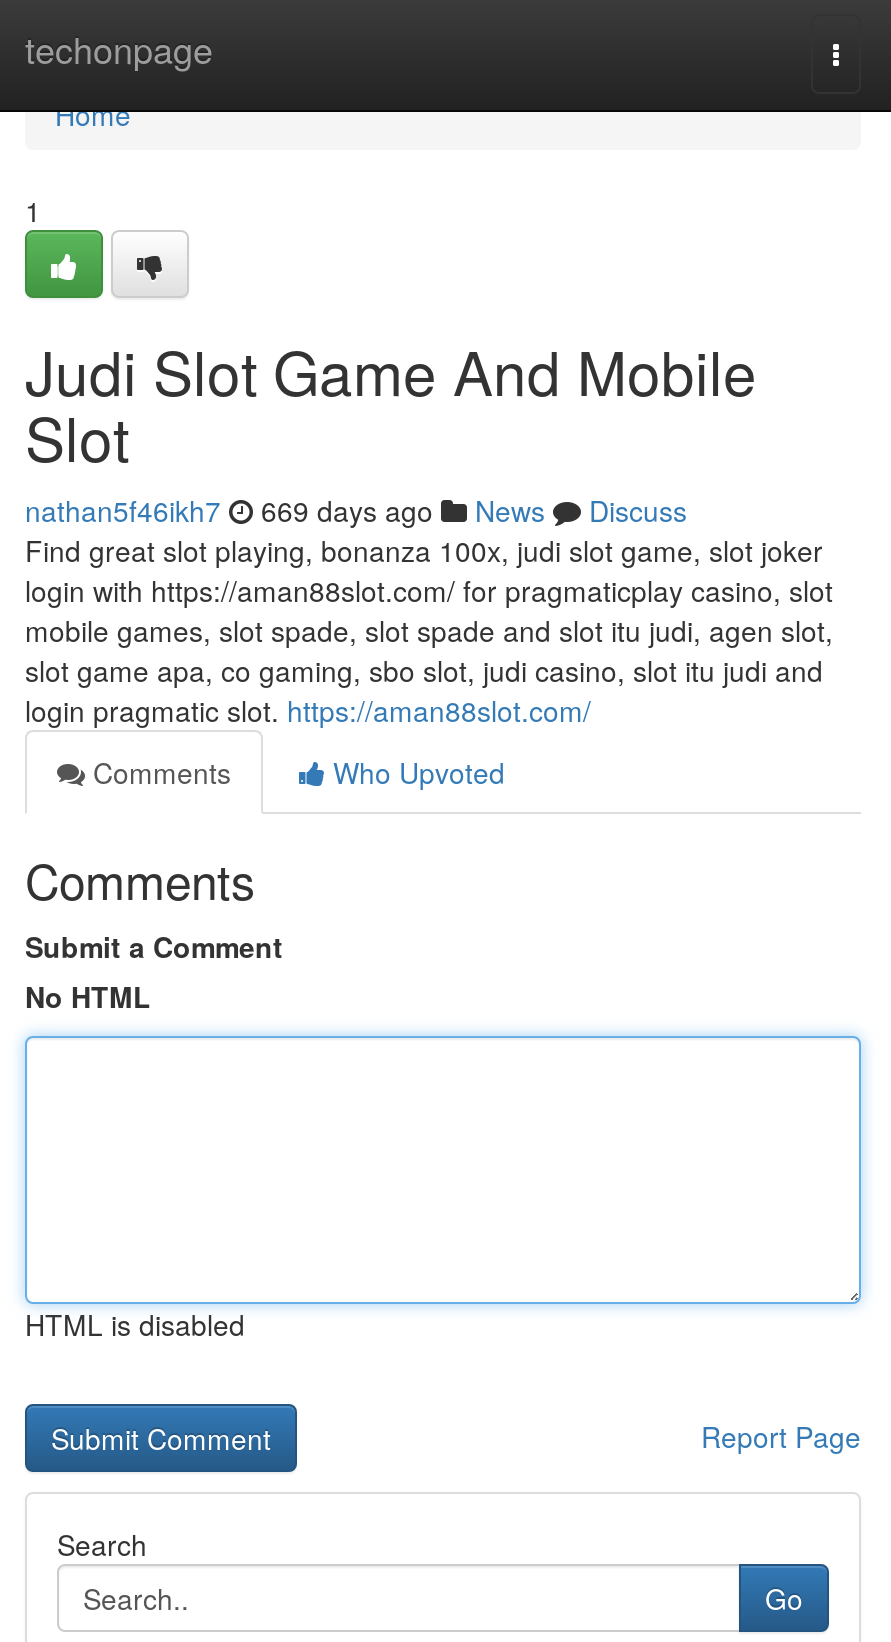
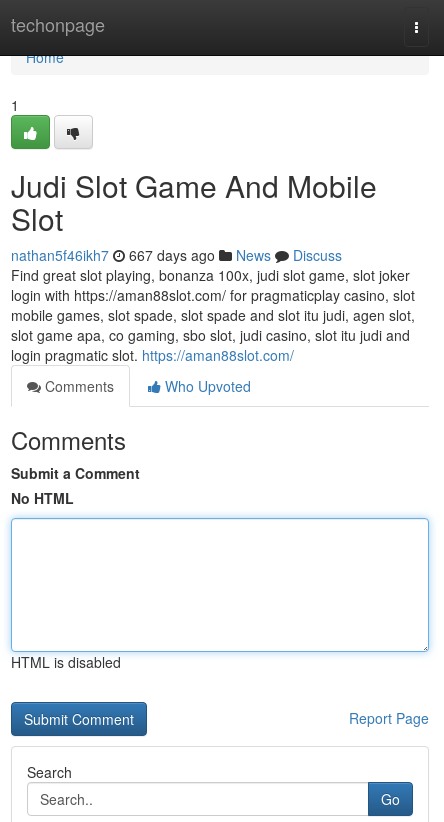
[25,490,687,530] nathan5f46ikh7 669 days ago News Discuss -> [11,245,342,265] nathan5f46ikh7 667 days ago News Discuss

